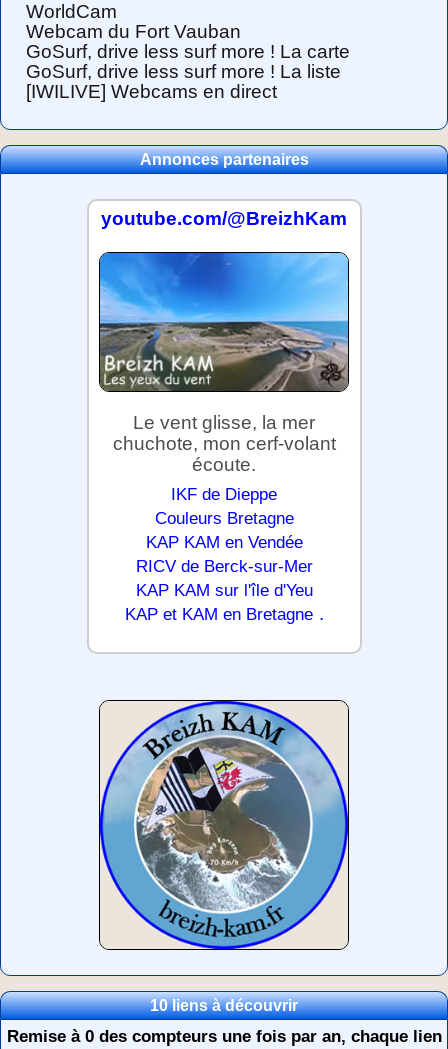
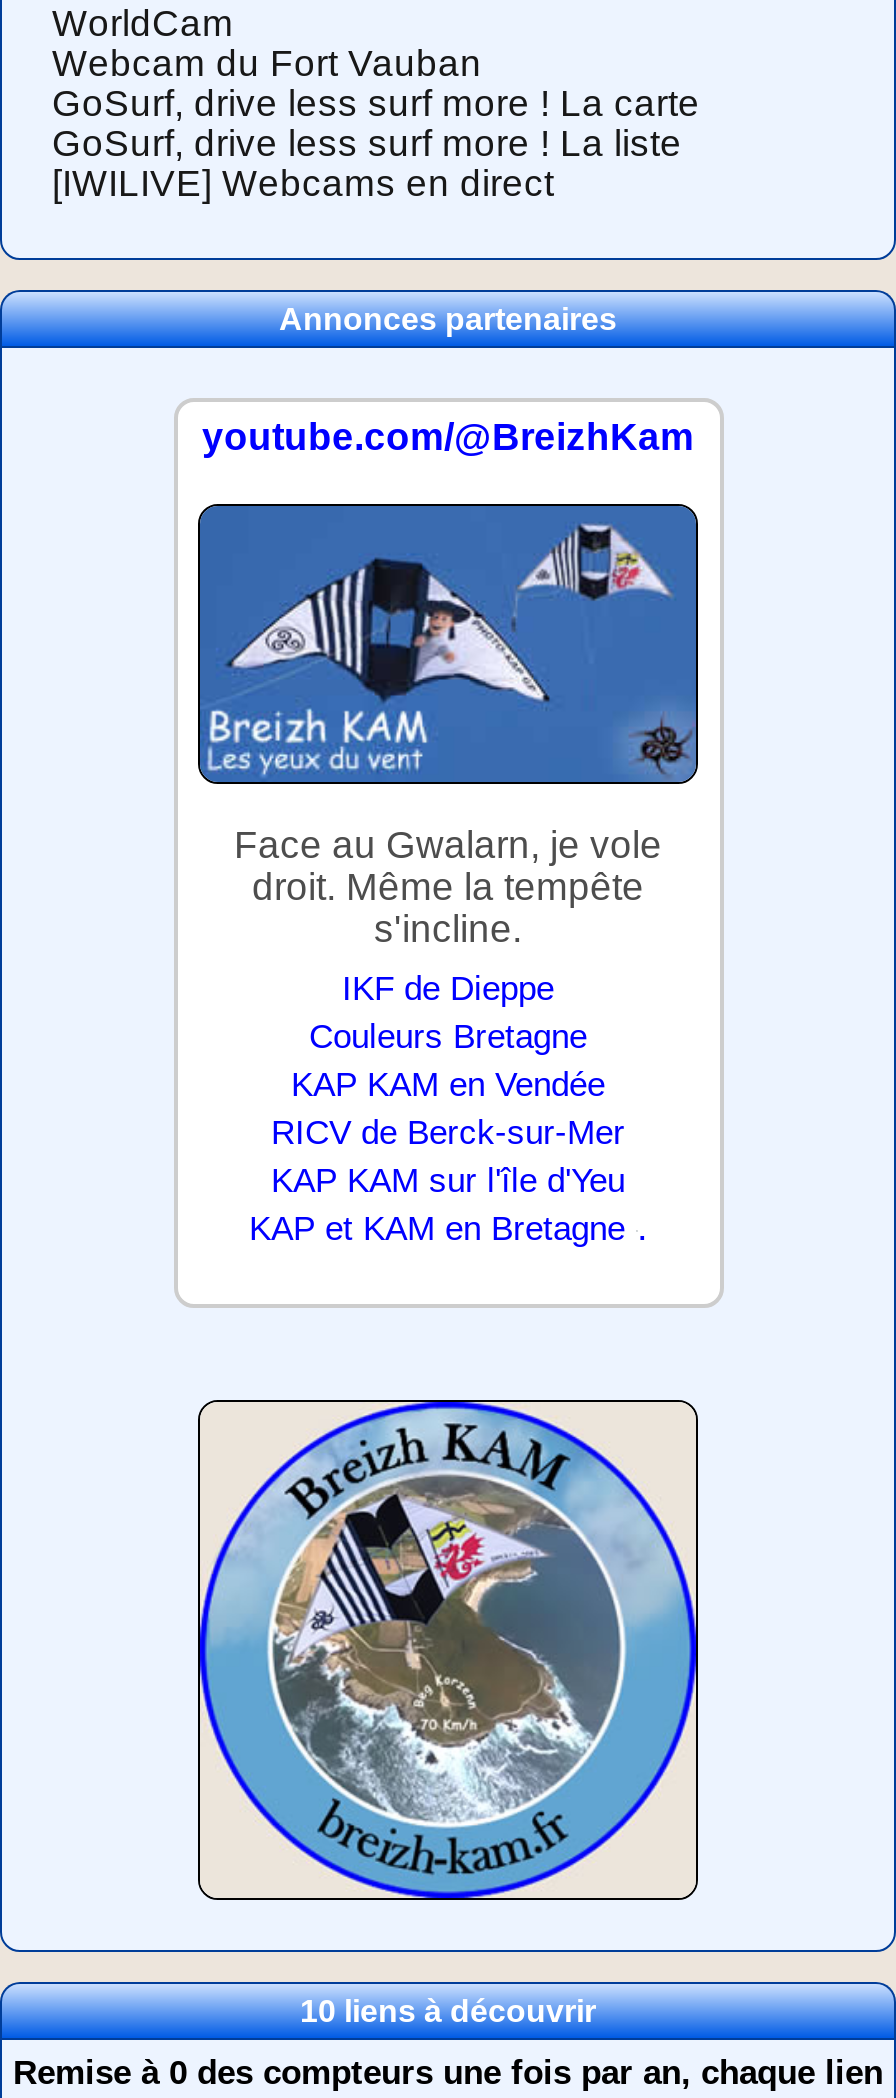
[99,252,349,475] [image] | Le vent glisse, la mer | chuchote, mon cerf-volant | écoute. -> [198,504,698,951] [image] | Face au Gwalarn, je vole | droit. Même la tempête | s'incline.

